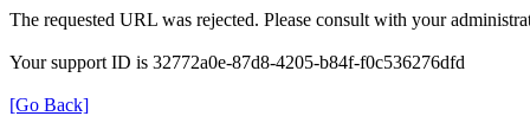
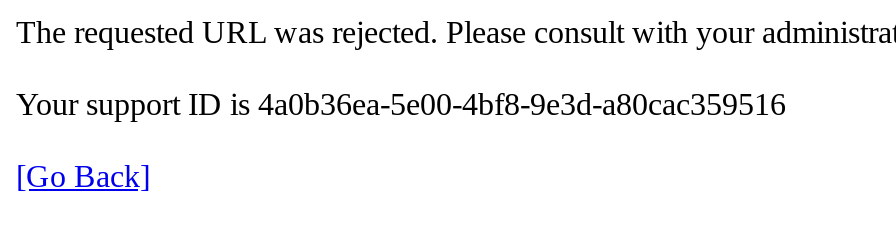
[9,52,465,72] Your support ID is 32772a0e-87d8-4205-b84f-f0c536276dfd -> [16,87,786,121] Your support ID is 4a0b36ea-5e00-4bf8-9e3d-a80cac359516

